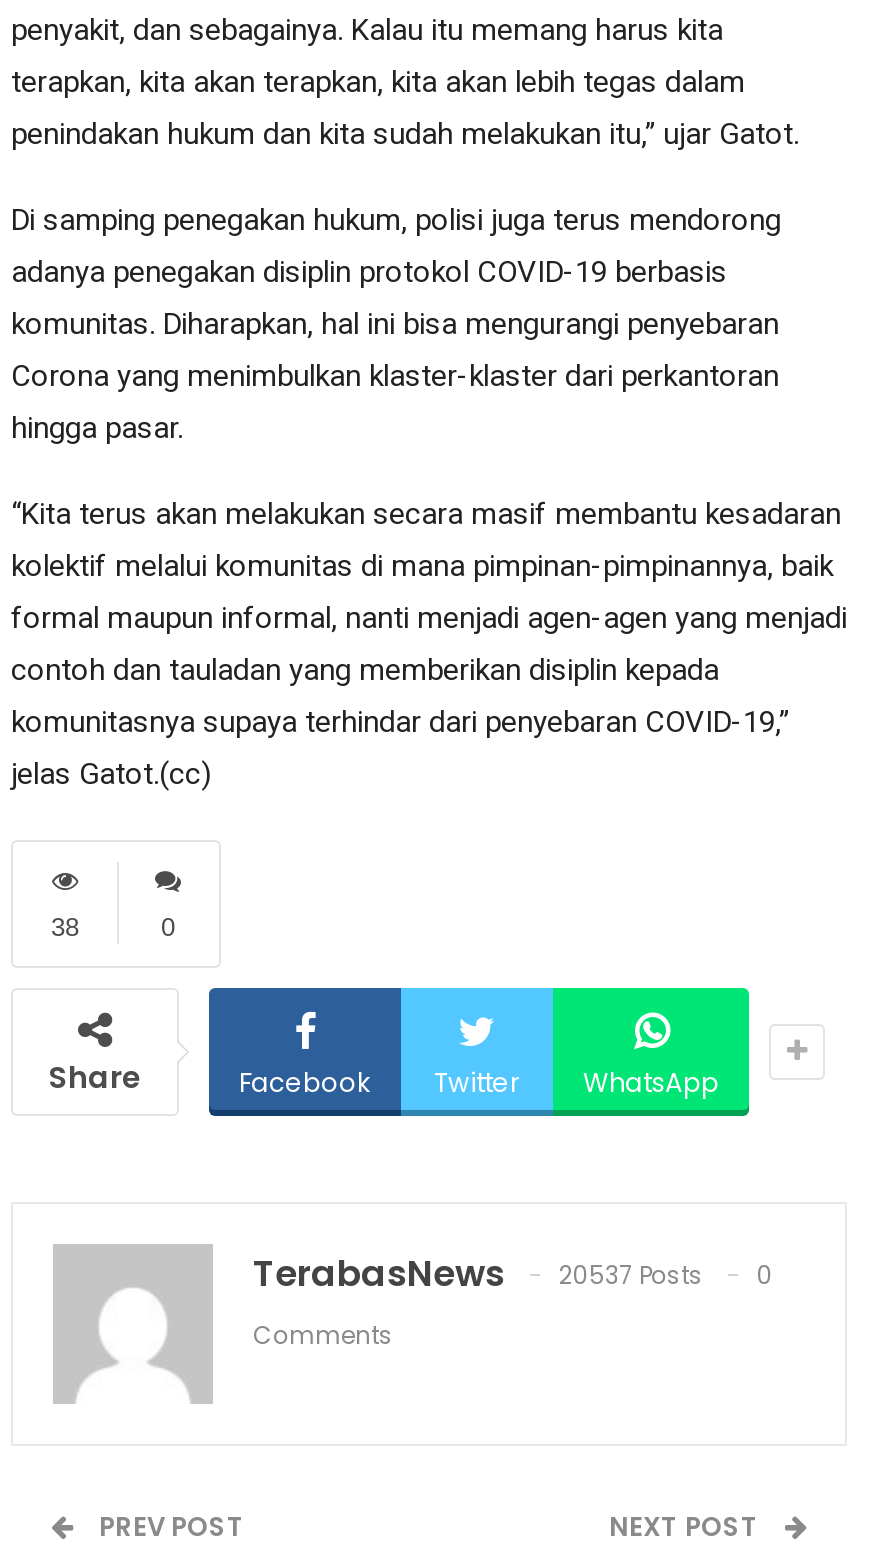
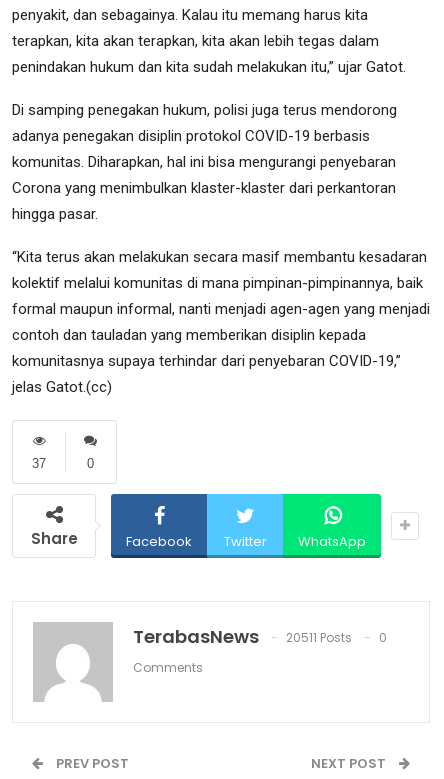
[51,911,79,941] 38 -> [32,456,46,471] 37
[253,1247,773,1297] TerabasNews 20537 Posts 0 -> [133,624,387,649] TerabasNews 20511 Posts 0

